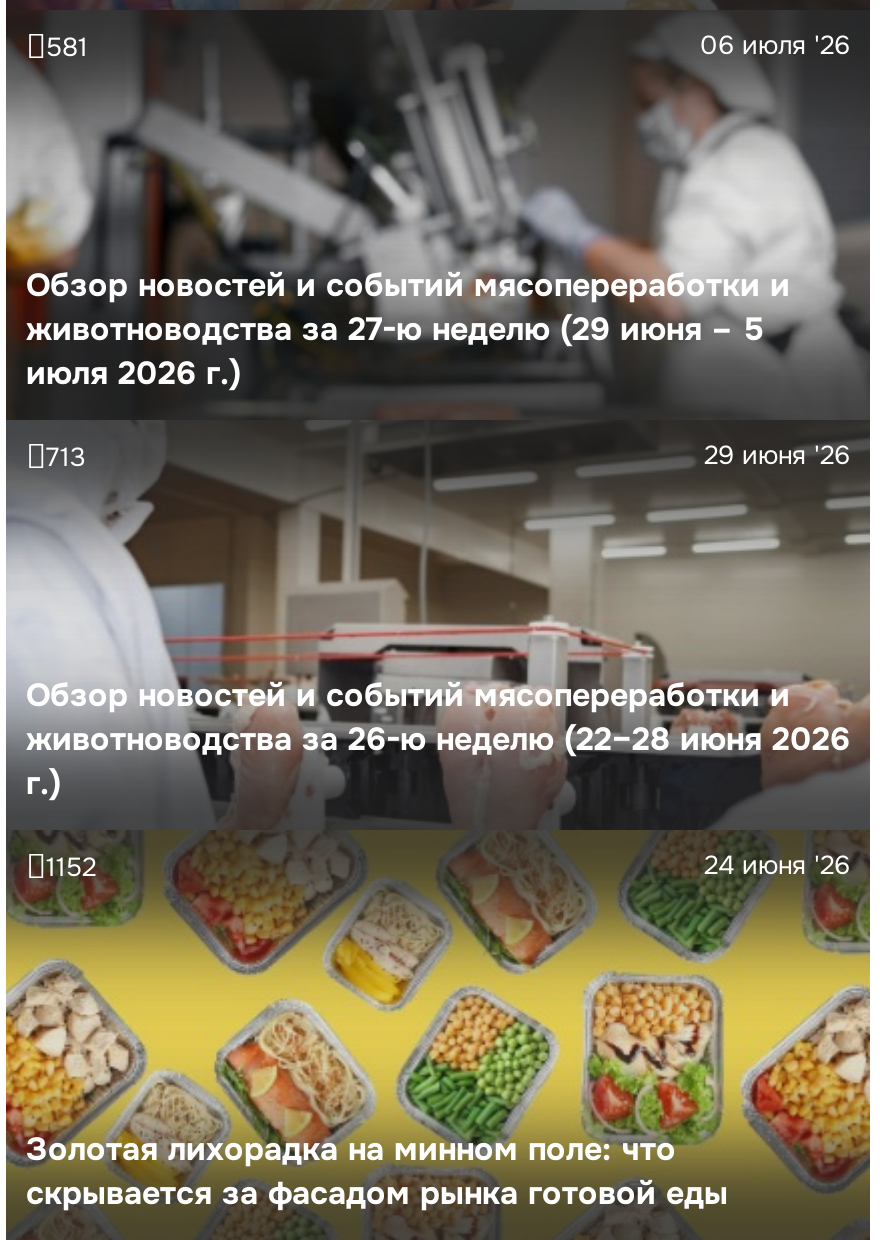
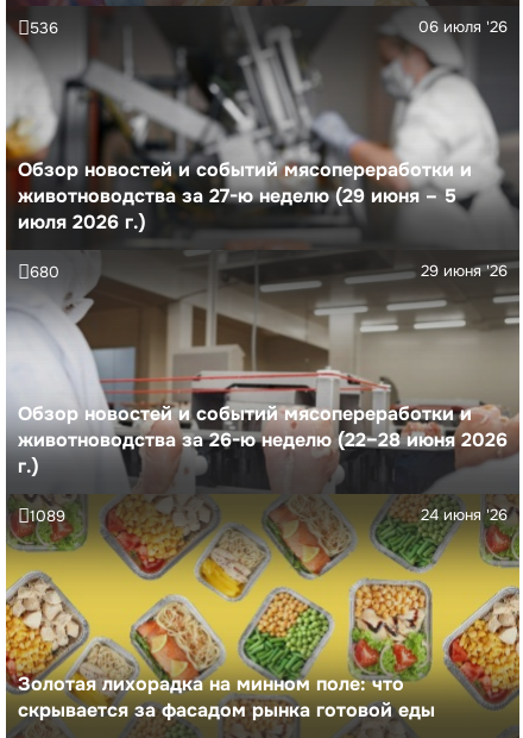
[46,30,88,64] 581 -> [30,18,58,38] 536
[46,440,86,474] 713 -> [30,262,59,282] 680
[46,850,96,884] 1152 -> [30,506,65,526] 1089

